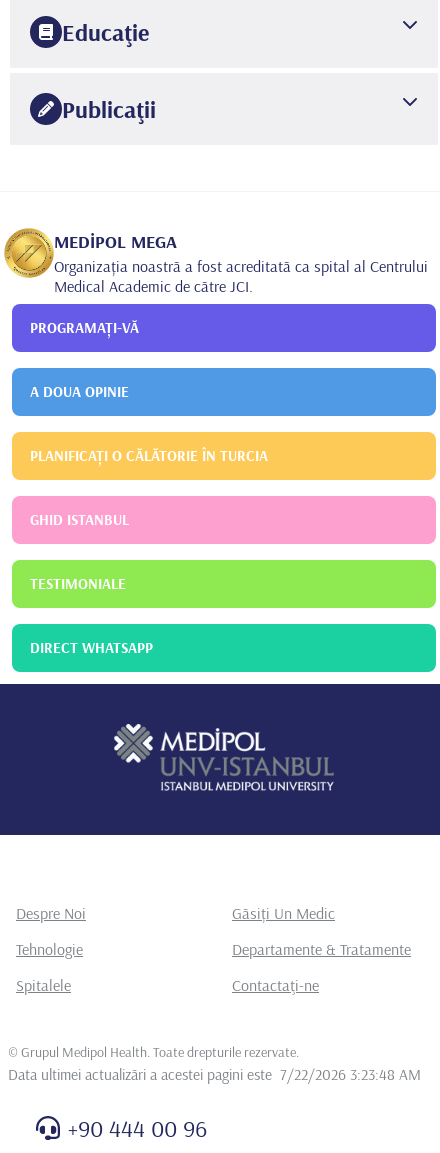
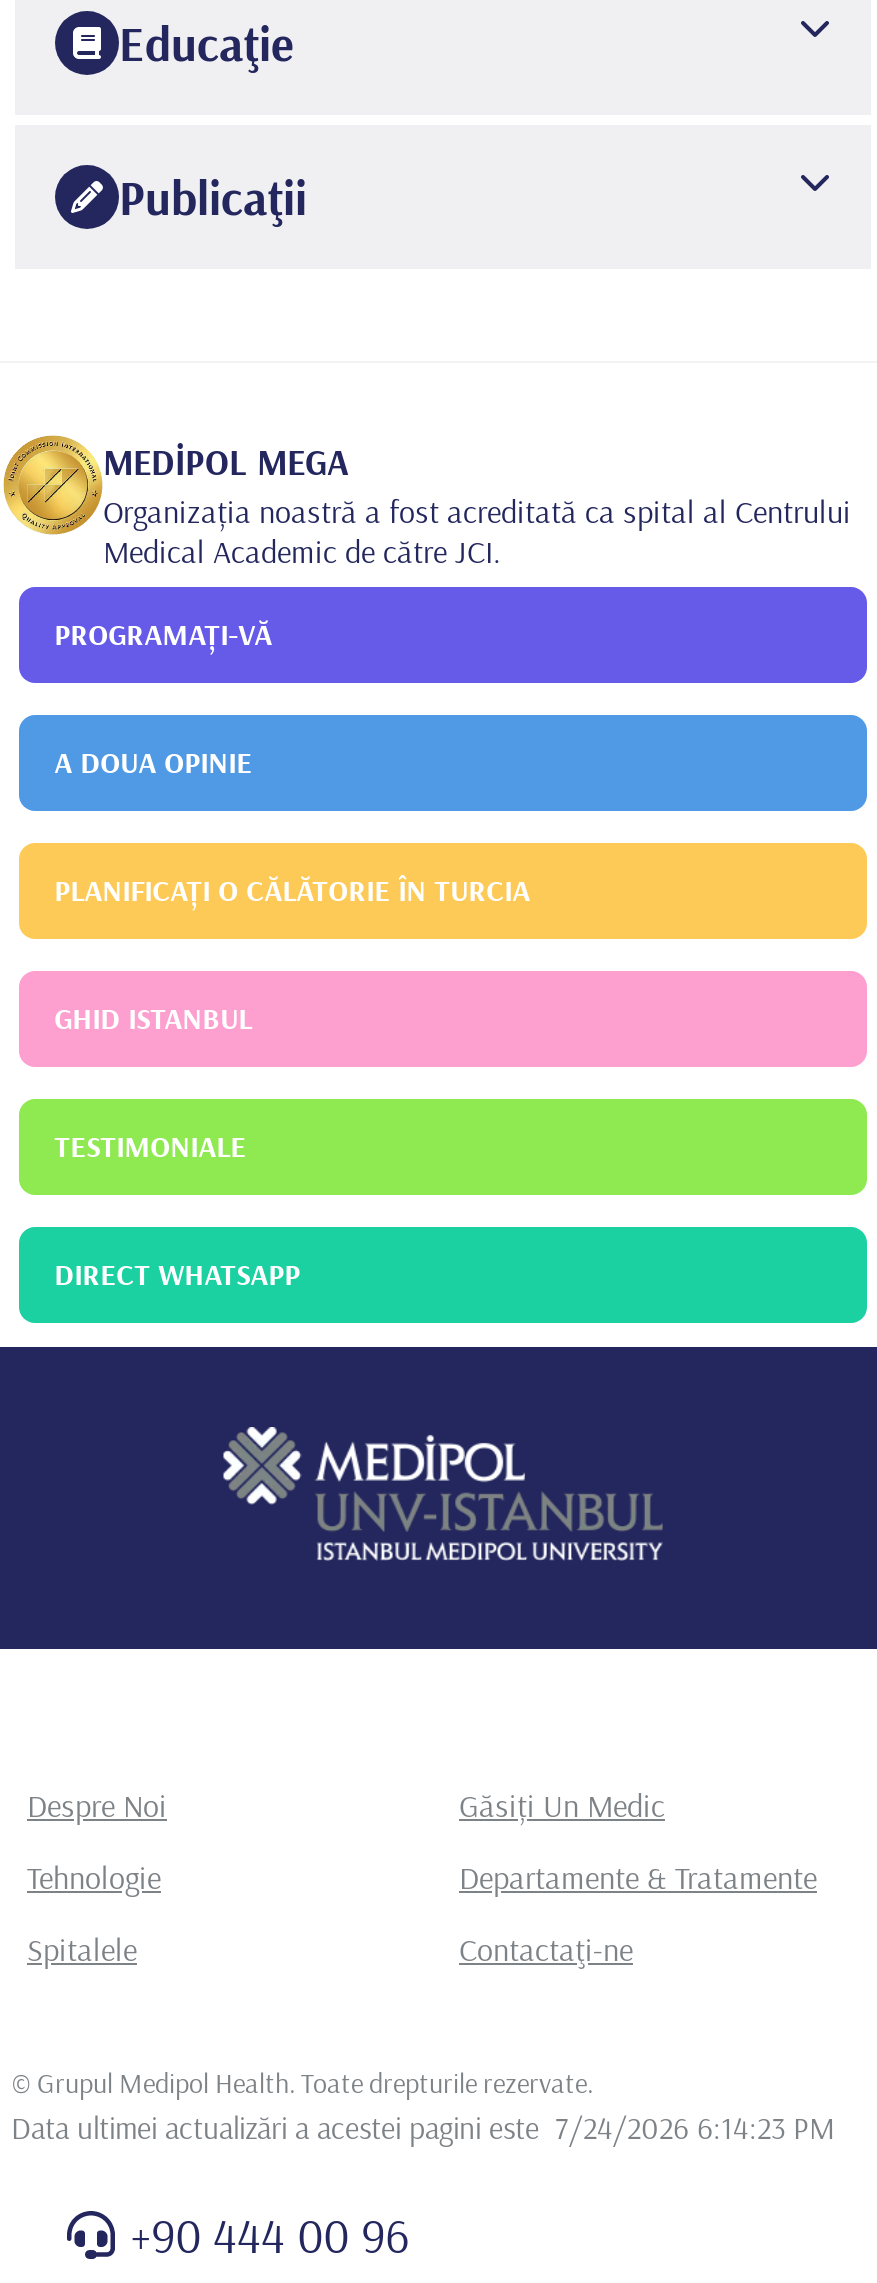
[8,1064,421,1084] Data ultimei actualizări a acestei pagini este 7/22/2026 3:23:48 AM -> [11,2106,835,2146] Data ultimei actualizări a acestei pagini este 7/24/2026 6:14:23 PM

